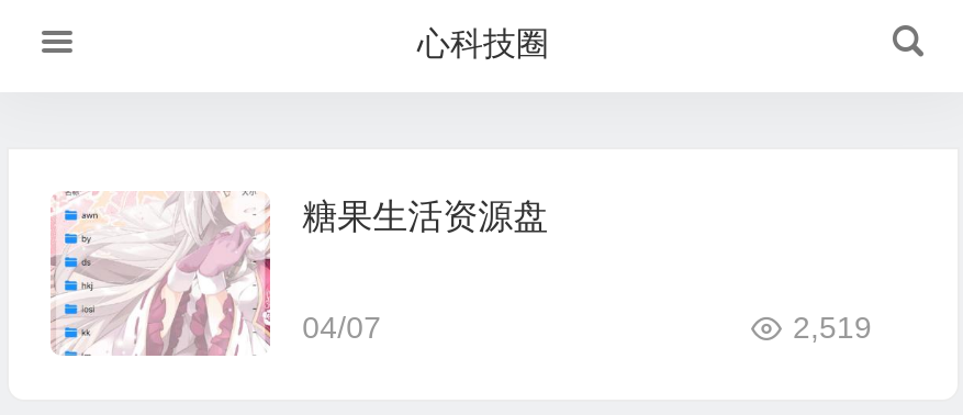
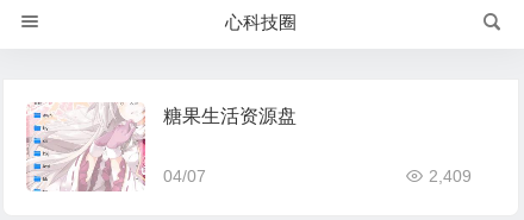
[793,310,872,345] 2,519 -> [429,166,472,186] 2,409

